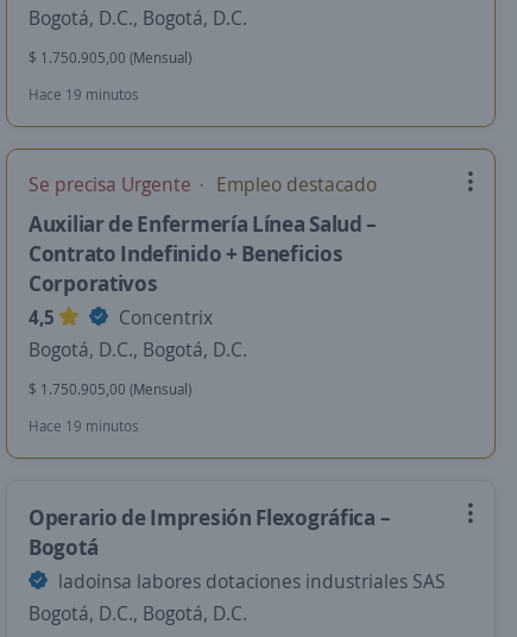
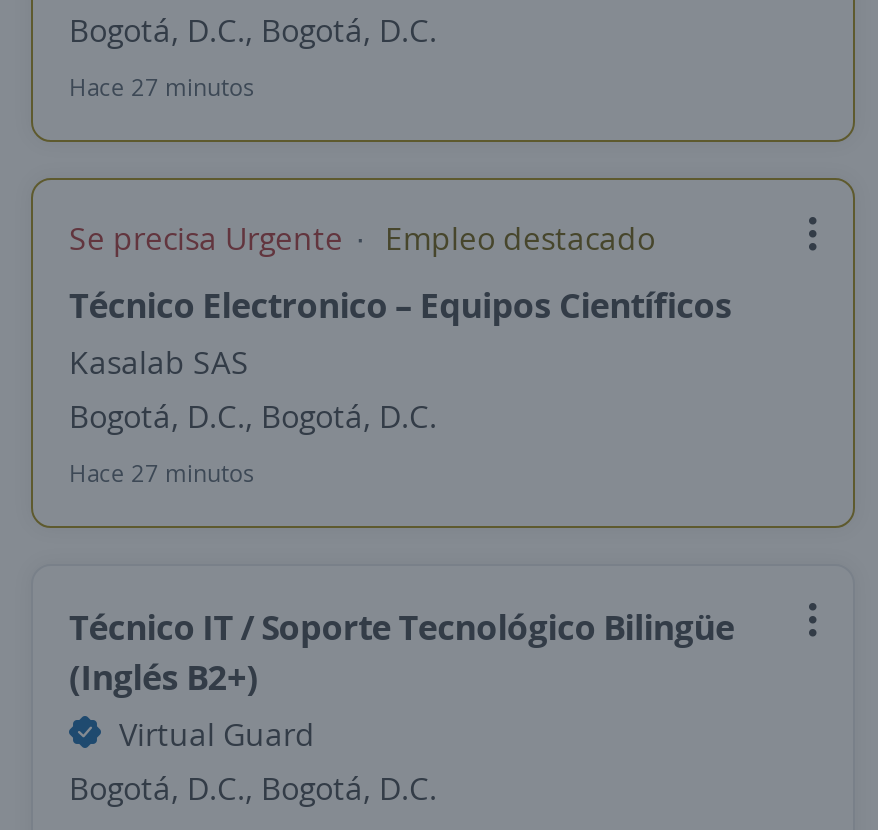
[29,48,191,105] $ 1.750.905,00 (Mensual) | Hace 19 minutos -> [69,70,255,104] Hace 27 minutos
[29,209,377,330] Auxiliar de Enfermería Línea Salud – | Contrato Indefinido + Beneficios | Corporativos | 4,5 | Concentrix -> [69,280,732,384] Técnico Electronico – Equipos Científicos | Kasalab SAS
[29,379,446,594] $ 1.750.905,00 (Mensual) | Hace 19 minutos | Operario de Impresión Flexográfica – | Bogotá | ladoinsa labores dotaciones industriales SAS -> [69,456,734,756] Hace 27 minutos | Técnico IT / Soporte Tecnológico Bilingüe | (Inglés B2+) | Virtual Guard

